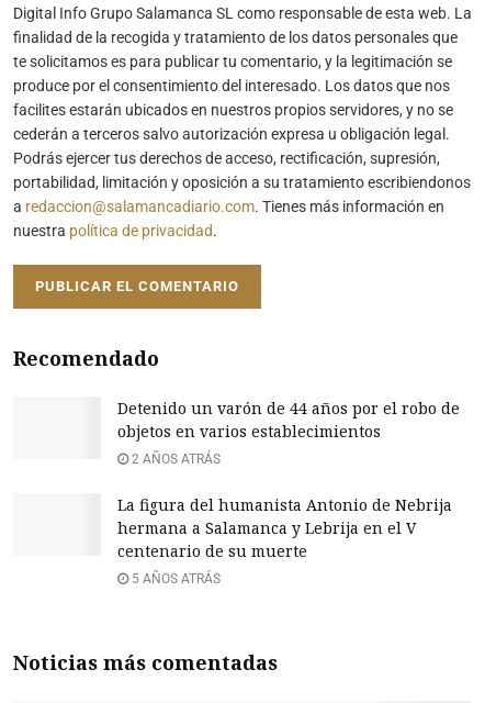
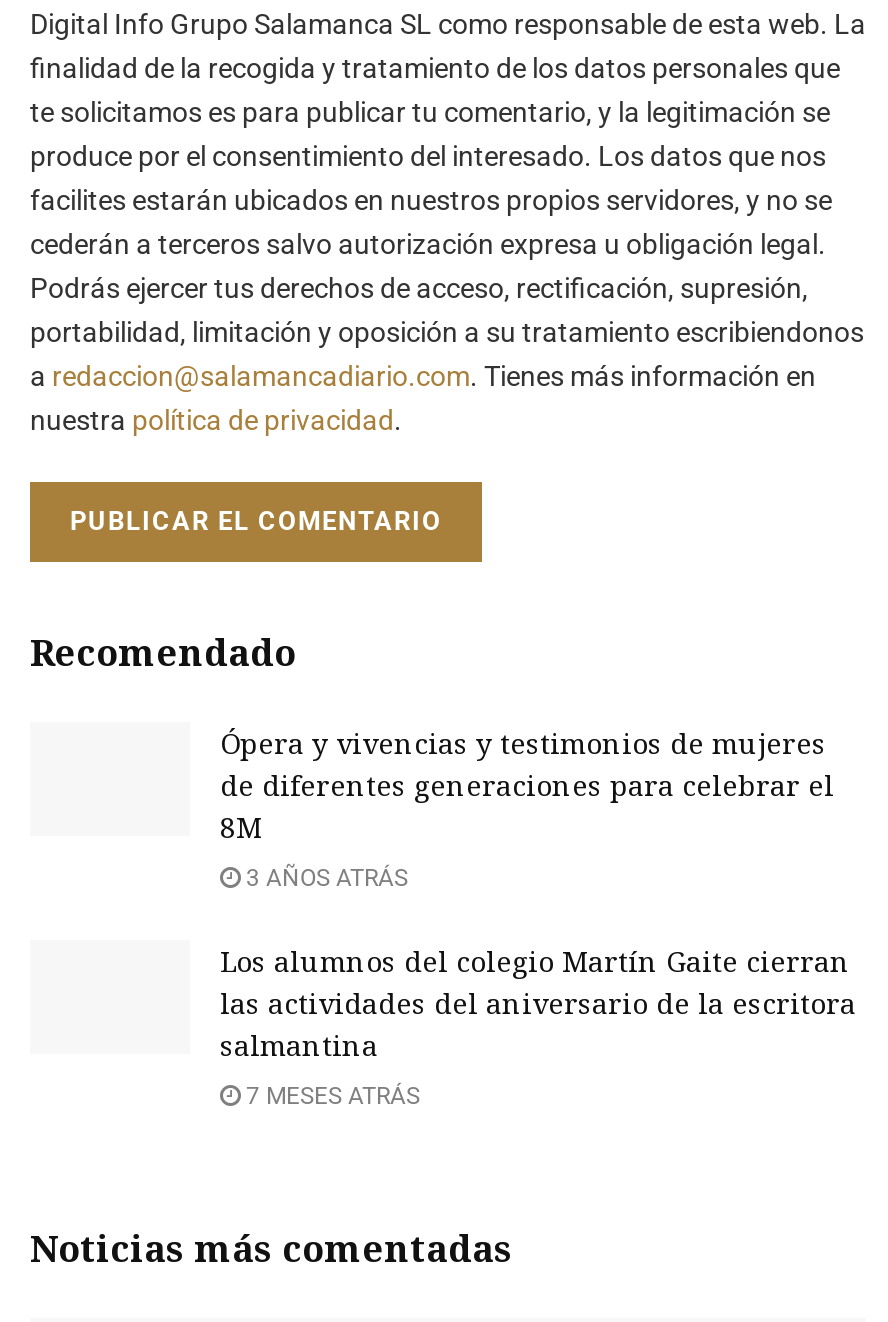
[117,398,460,442] Detenido un varón de 44 años por el robo de | objetos en varios establecimientos -> [220,725,834,847] Ópera y vivencias y testimonios de mujeres | de diferentes generaciones para celebrar el | 8M
[128,452,221,467] 2 AÑOS ATRÁS -> [240,865,408,893] 3 AÑOS ATRÁS
[117,495,452,562] La figura del humanista Antonio de Nebrija | hermana a Salamanca y Lebrija en el V | centenario de su muerte -> [220,943,856,1065] Los alumnos del colegio Martín Gaite cierran | las actividades del aniversario de la escritora | salmantina
[128,572,221,587] 5 AÑOS ATRÁS -> [240,1083,420,1111] 7 MESES ATRÁS

